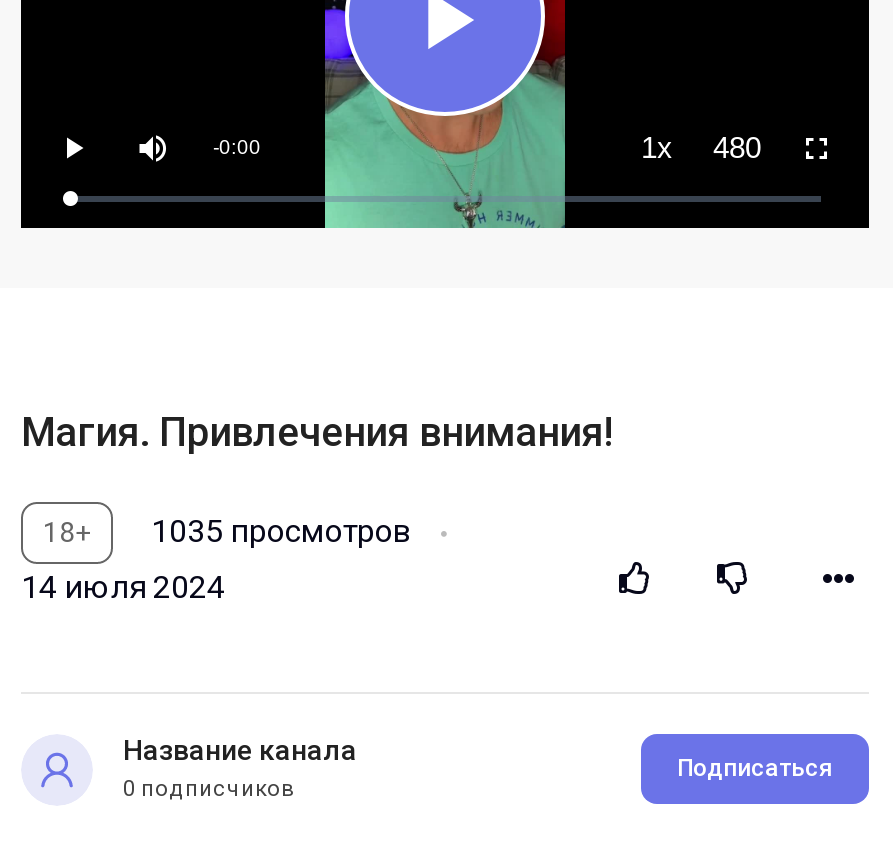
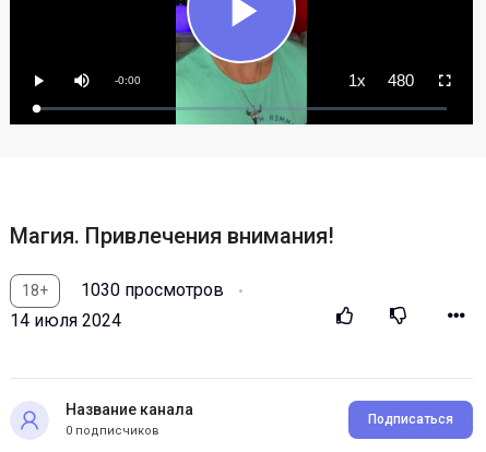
[43,512,413,550] 18+ 1035 просмотров -> [22,279,224,300] 18+ 1030 просмотров

